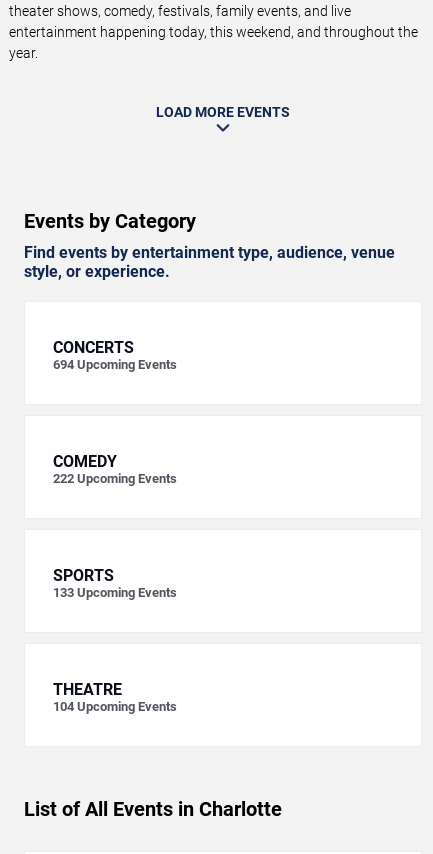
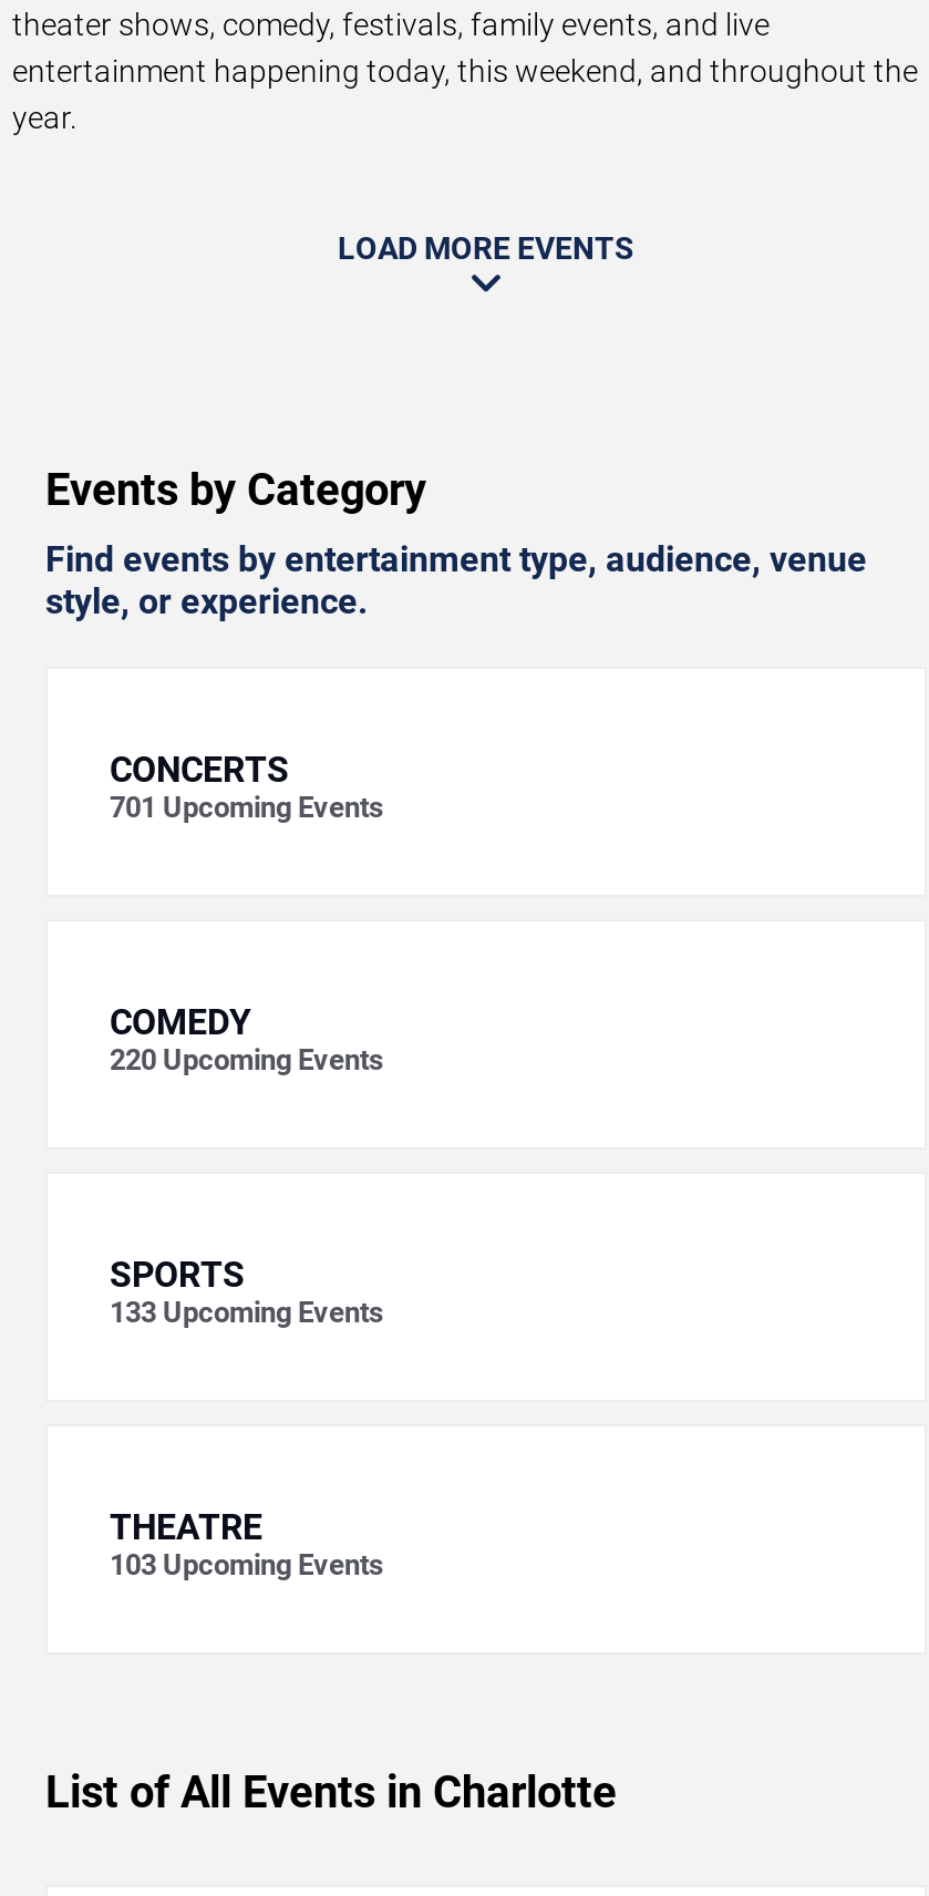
[53,356,177,371] 694 Upcoming Events -> [110,790,384,823] 701 Upcoming Events
[53,470,177,485] 222 Upcoming Events -> [110,1042,384,1075] 220 Upcoming Events
[53,698,177,713] 104 Upcoming Events -> [110,1547,384,1580] 103 Upcoming Events

